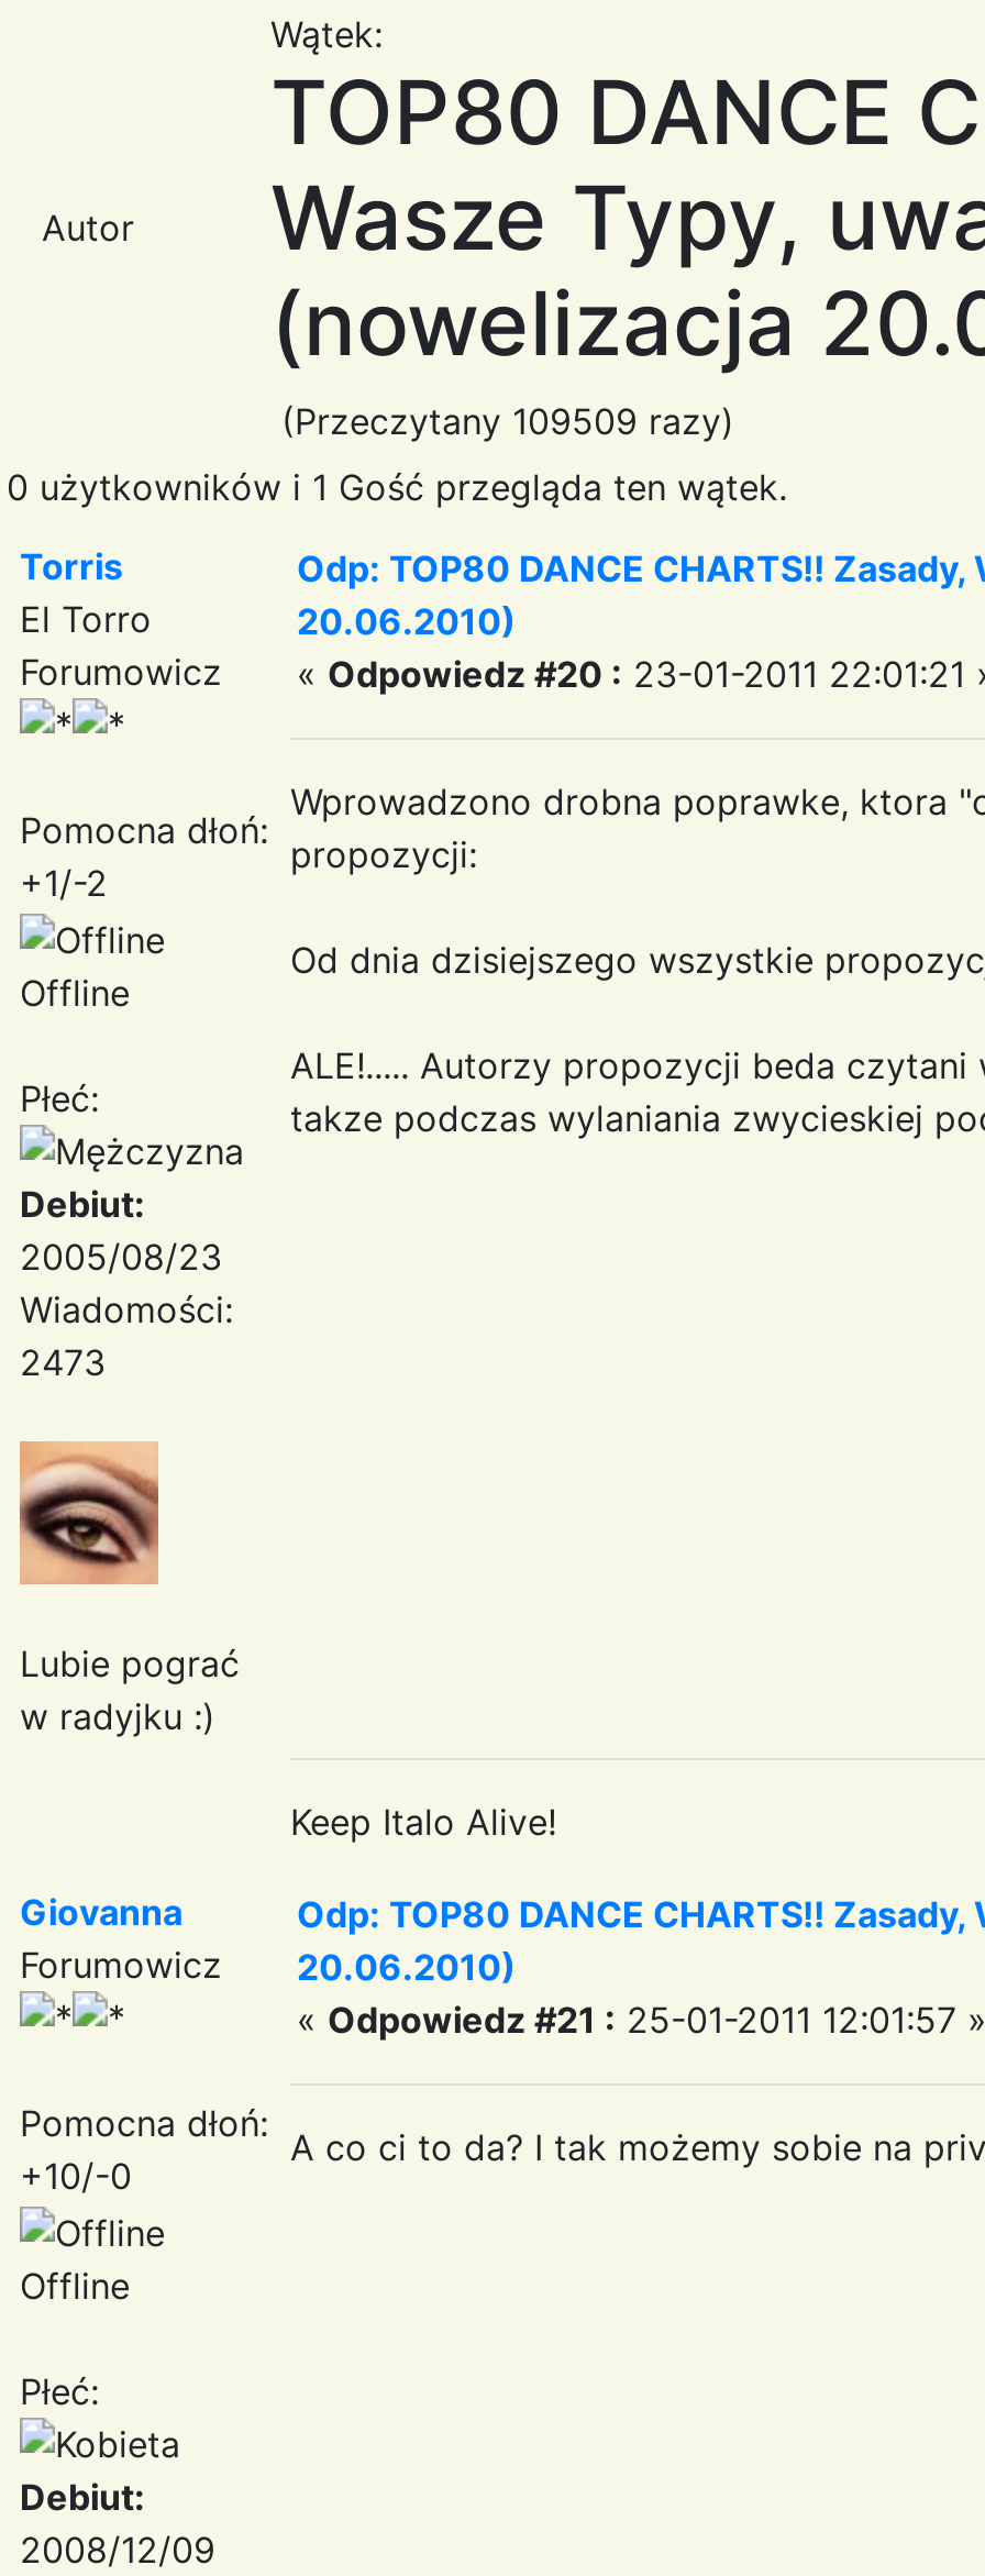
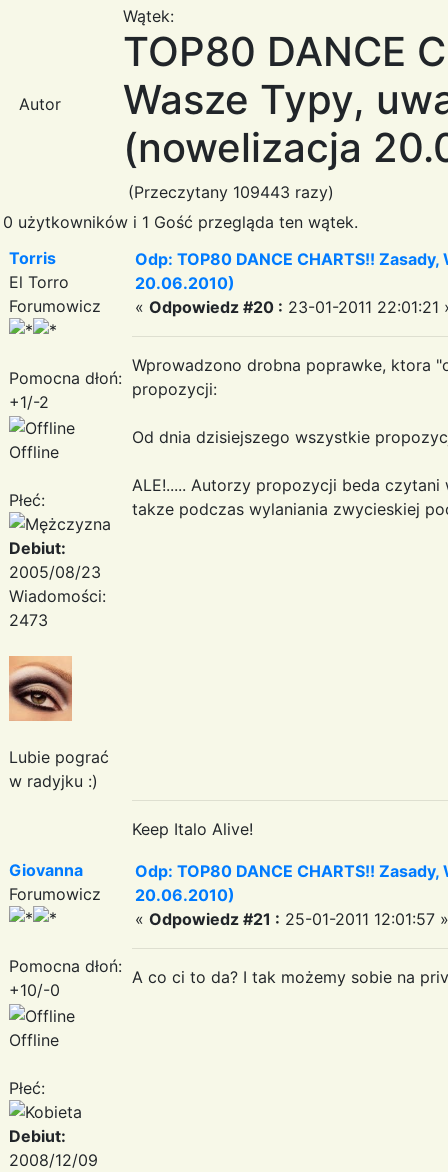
[270,398,734,442] (Przeczytany 109509 razy) -> [123,182,334,202] (Przeczytany 109443 razy)

